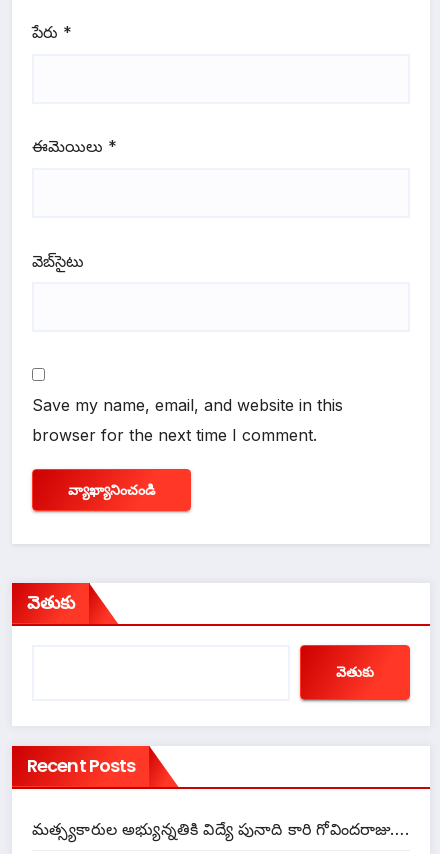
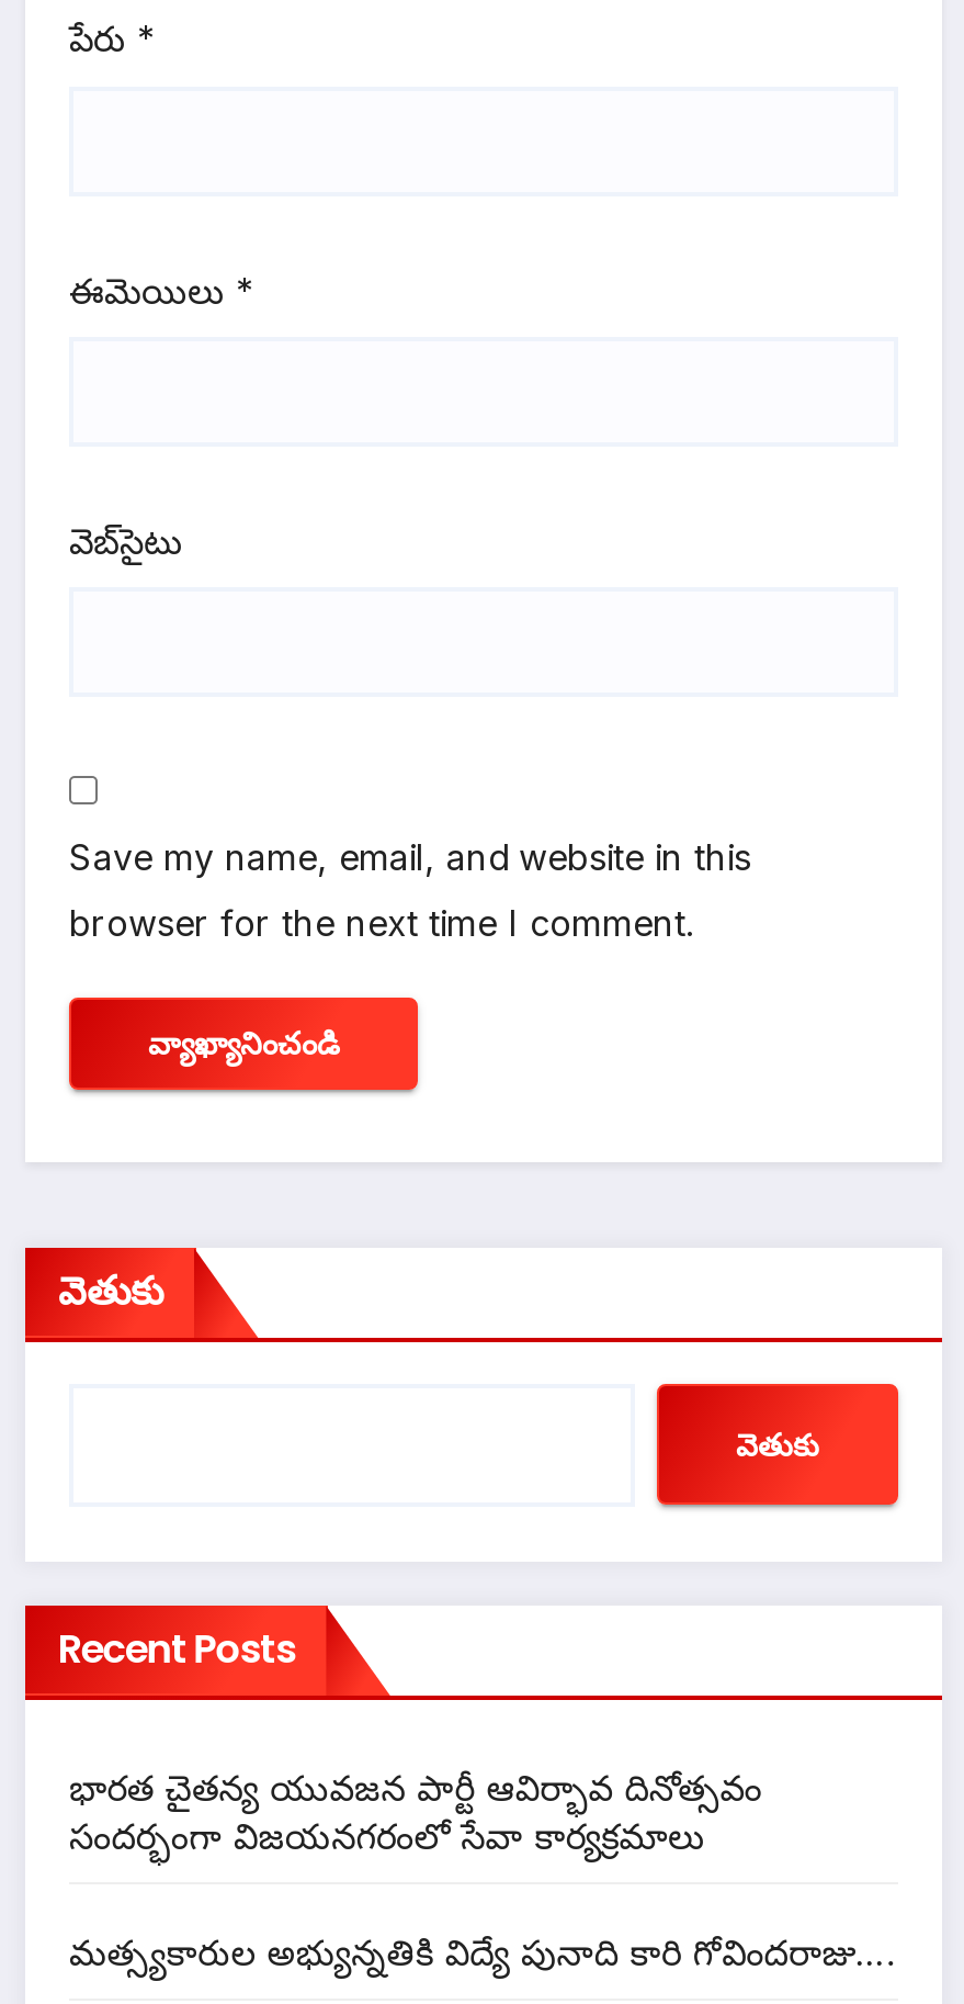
none -> [69,1766,762,1858] భారత చైతన్య యువజన పార్టీ ఆవిర్భావ దినోత్సవం | సందర్భంగా విజయనగరంలో సేవా కార్యక్రమాలు

